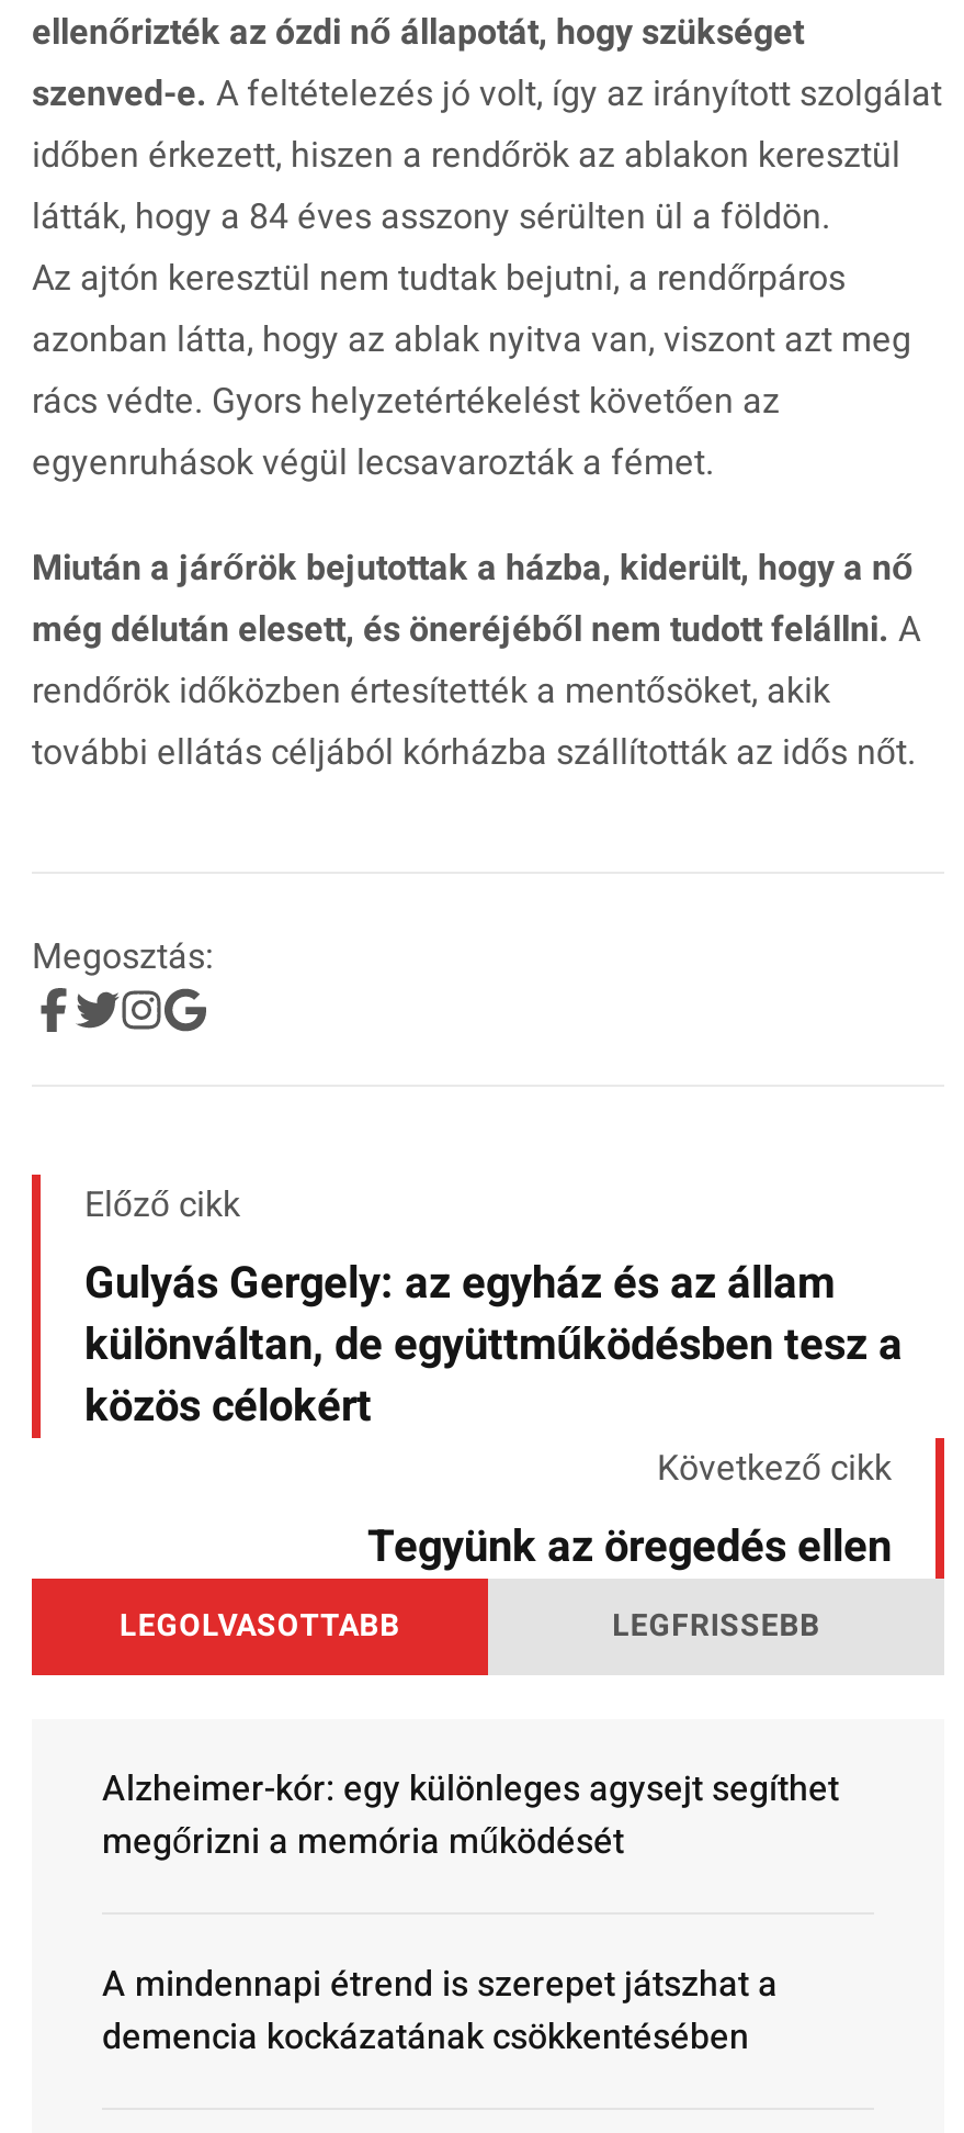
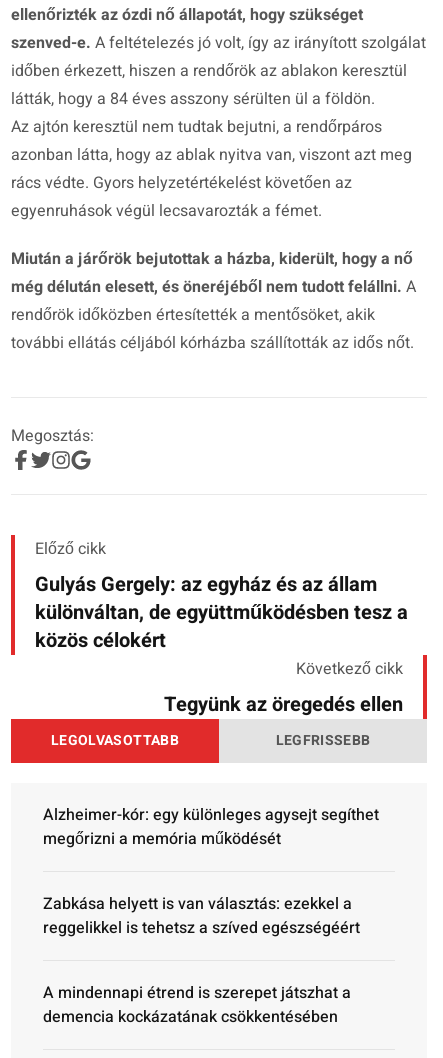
none -> [43,892,360,940] Zabkása helyett is van választás: ezekkel a | reggelikkel is tehetsz a szíved egészségéért

